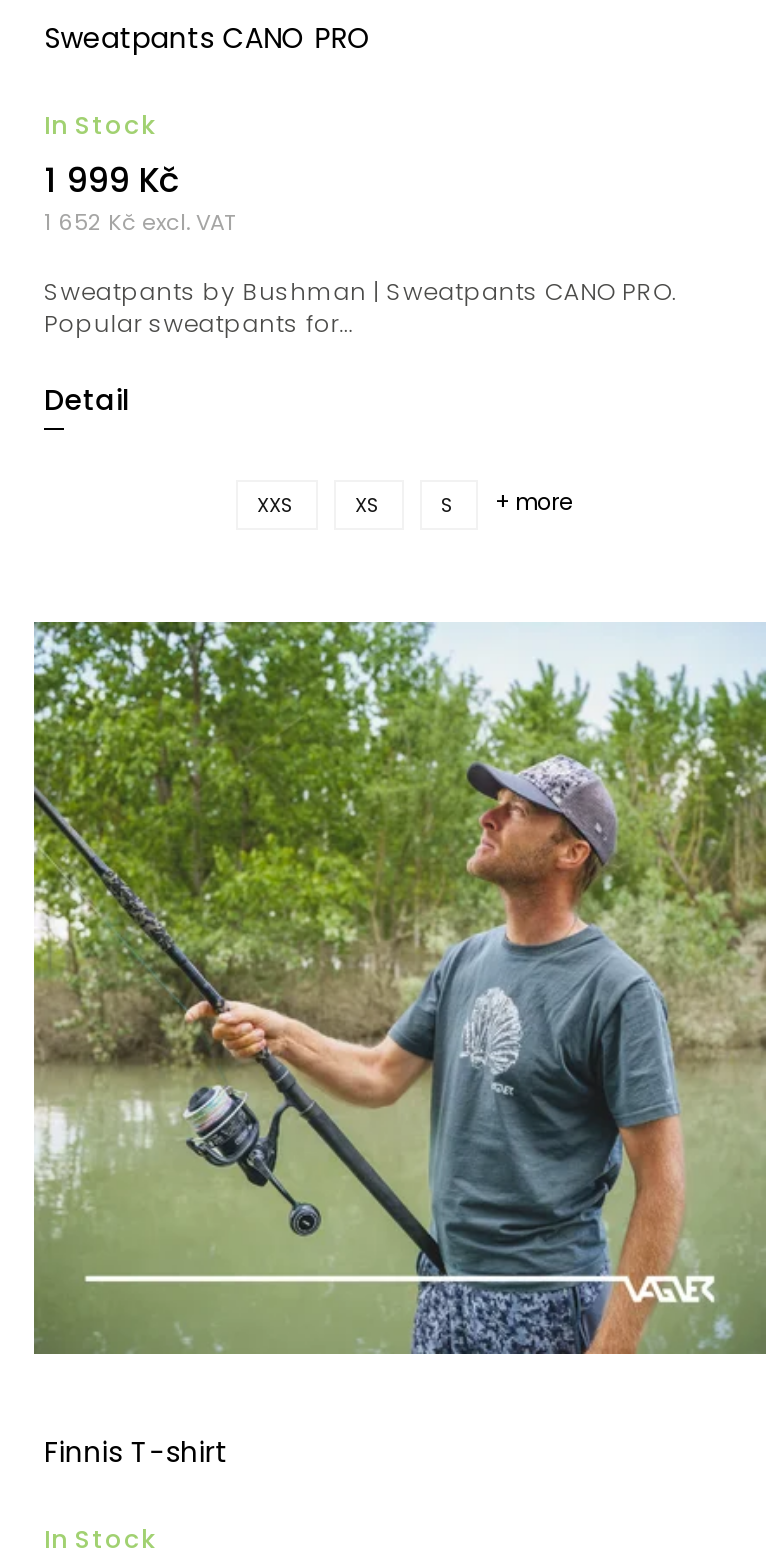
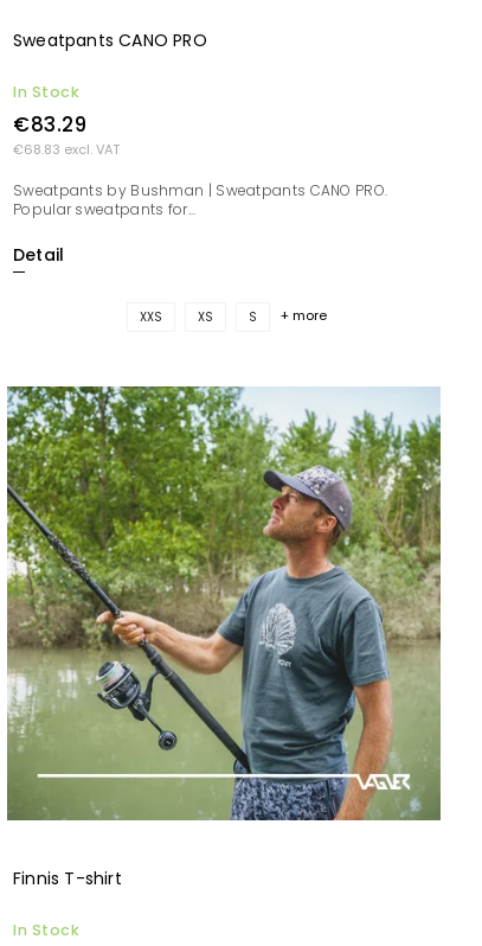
[44,157,182,205] 1 999 Kč -> [13,111,86,139] €83.29
[44,207,236,239] 1 652 Kč excl. VAT -> [13,140,120,159] €68.83 excl. VAT

